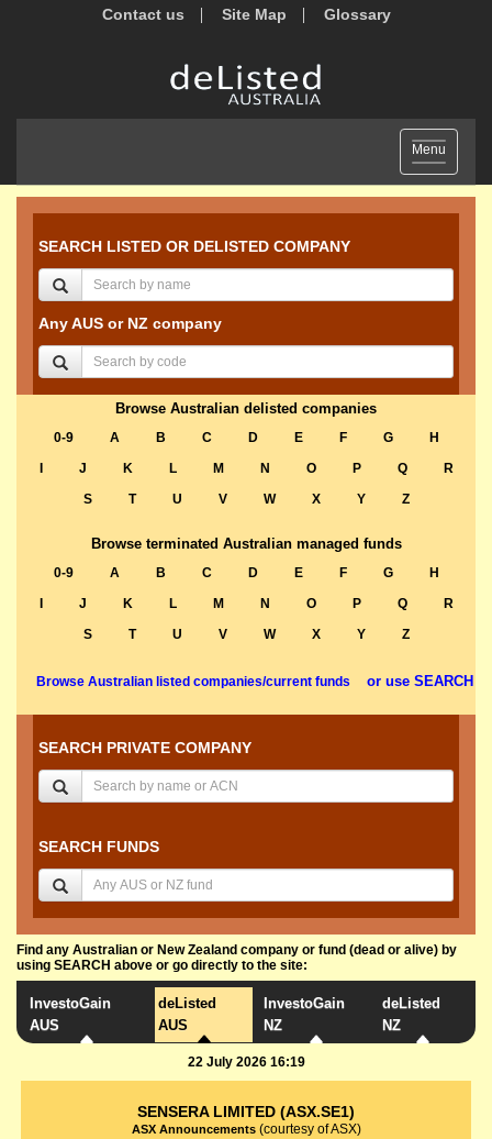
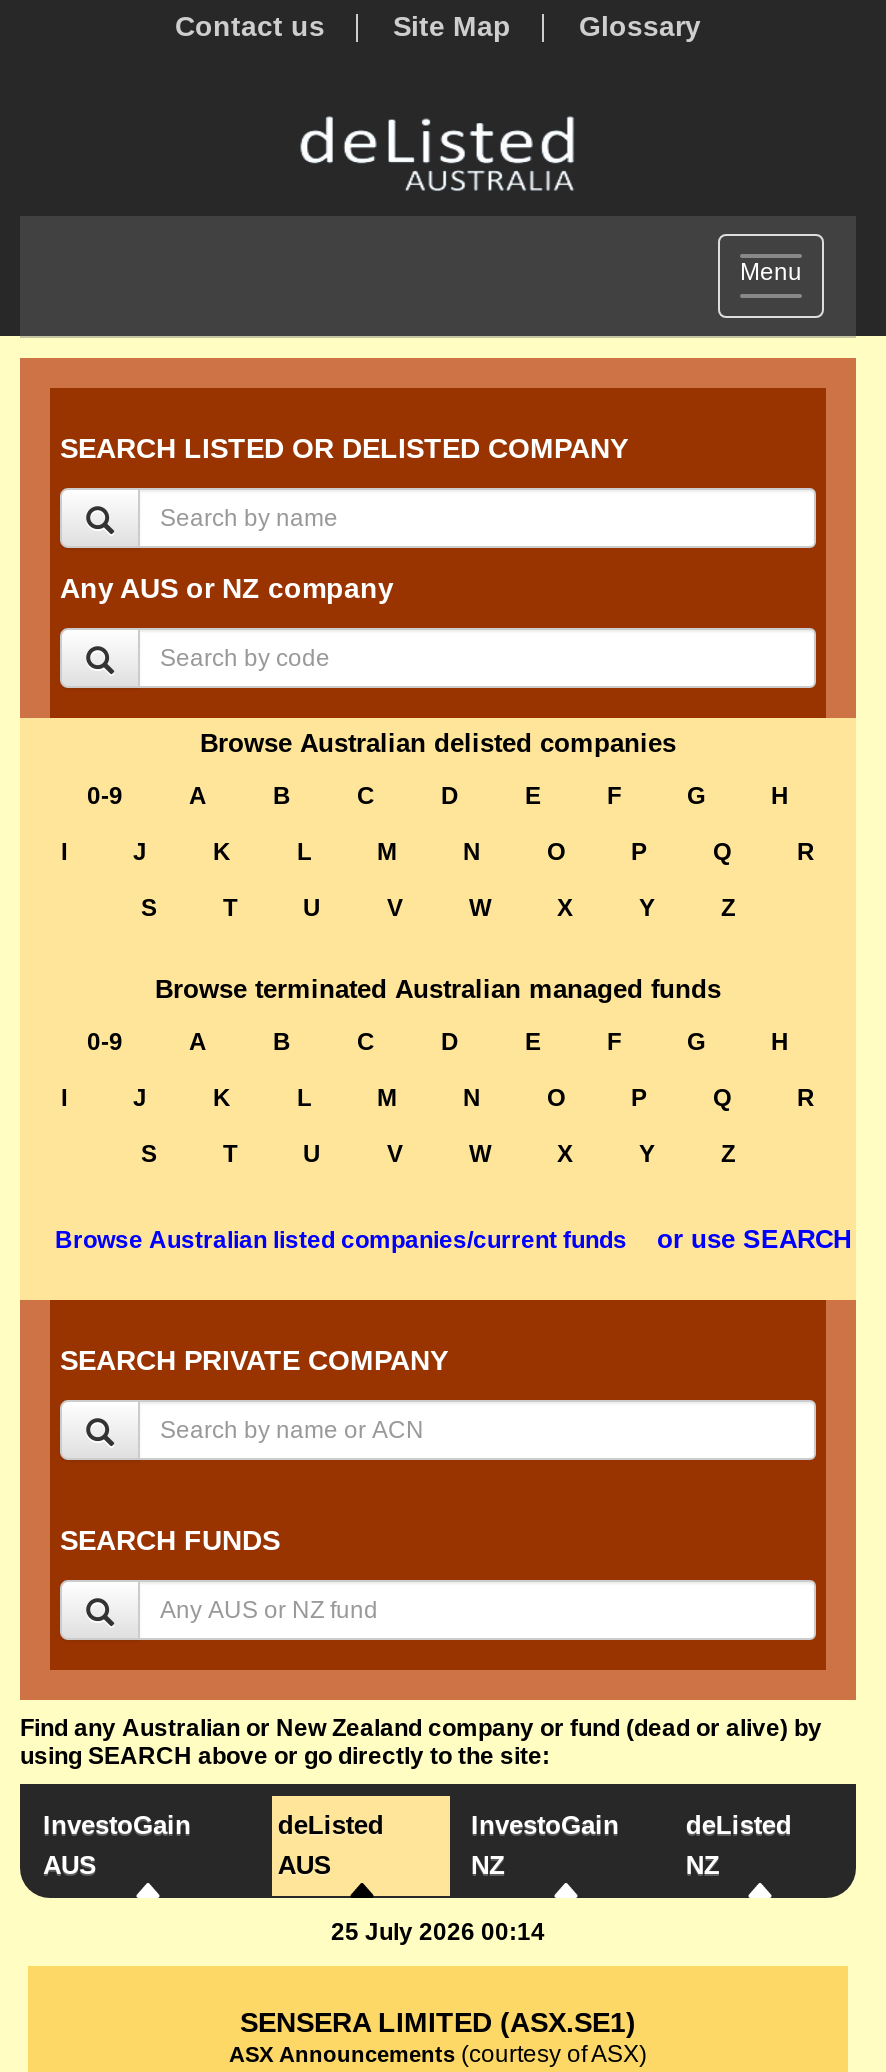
[187,1054,305,1070] 22 July 2026 16:19 -> [331,1918,545,1946] 25 July 2026 00:14

